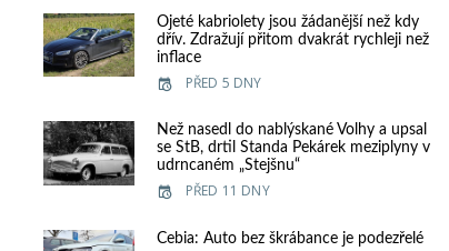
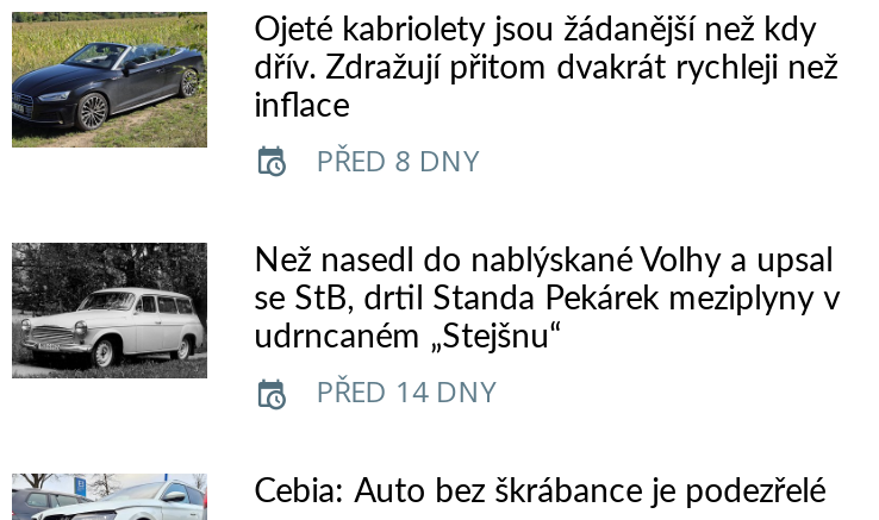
[185,73,262,92] PŘED 5 DNY -> [317,139,480,180] PŘED 8 DNY
[185,181,270,200] PŘED 11 DNY -> [317,371,497,411] PŘED 14 DNY

